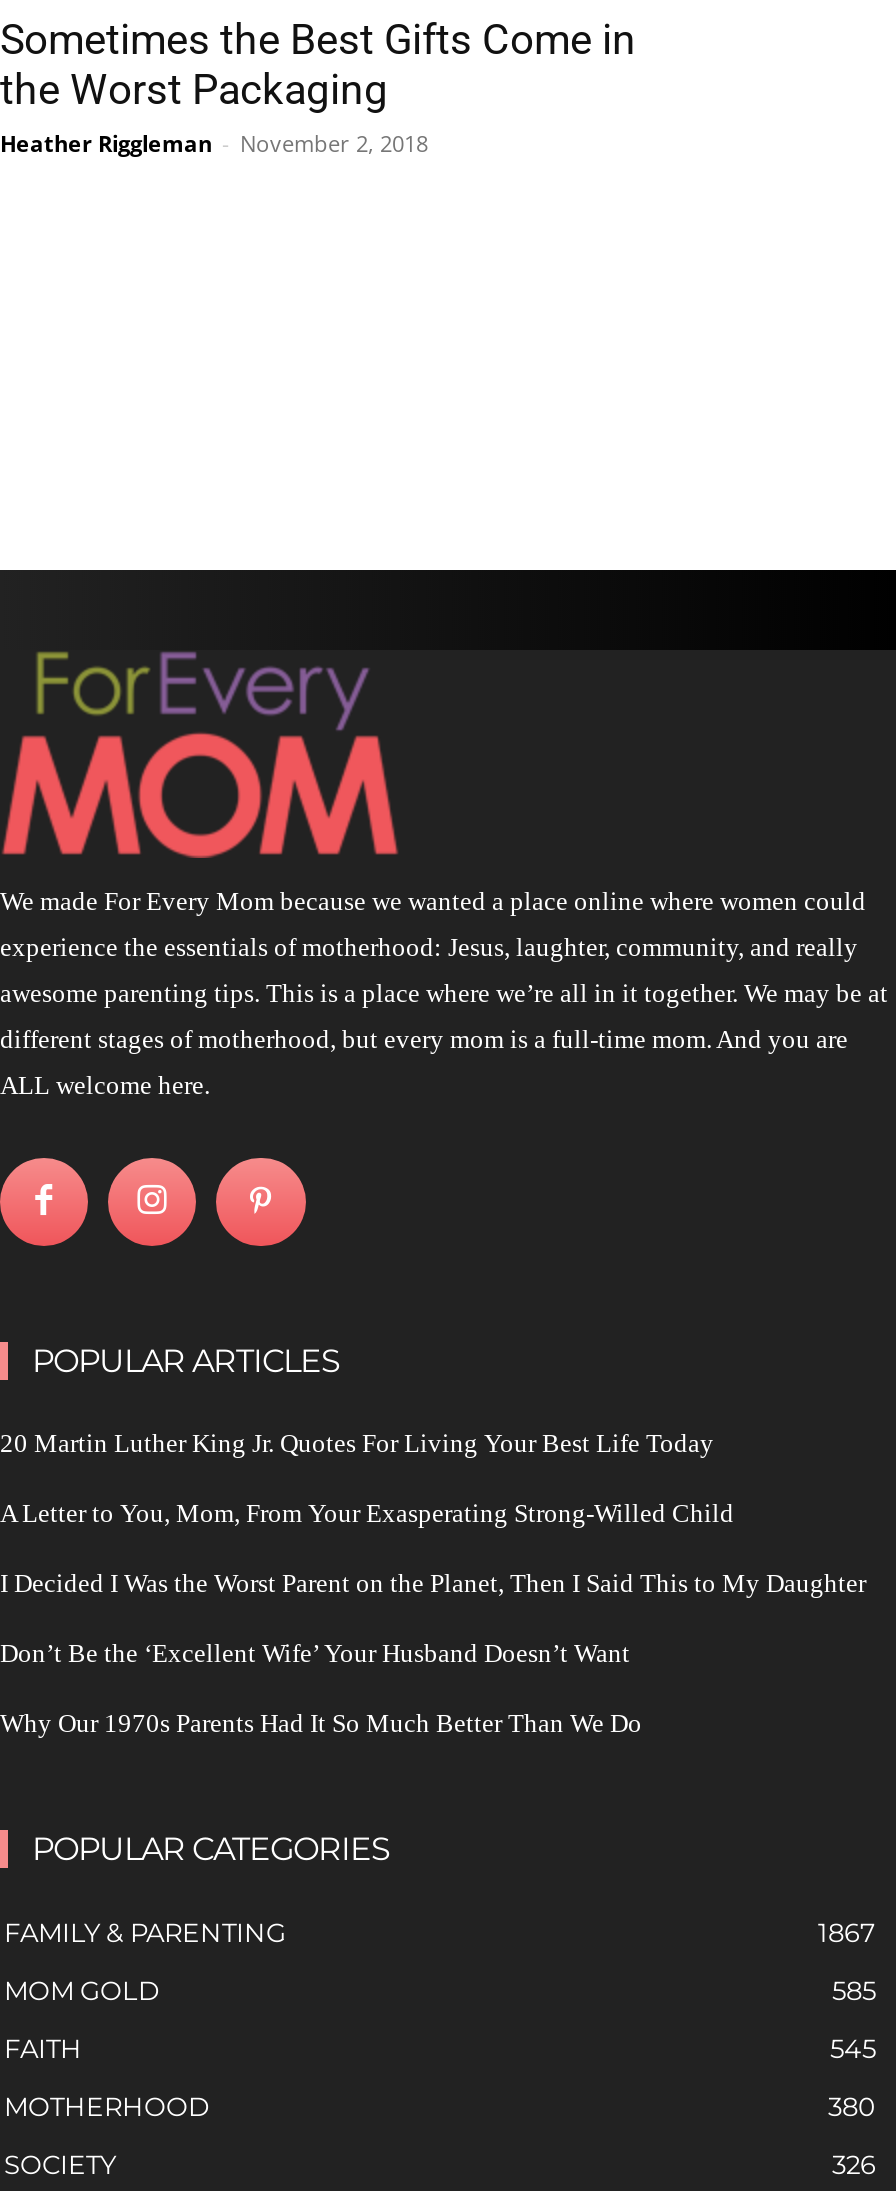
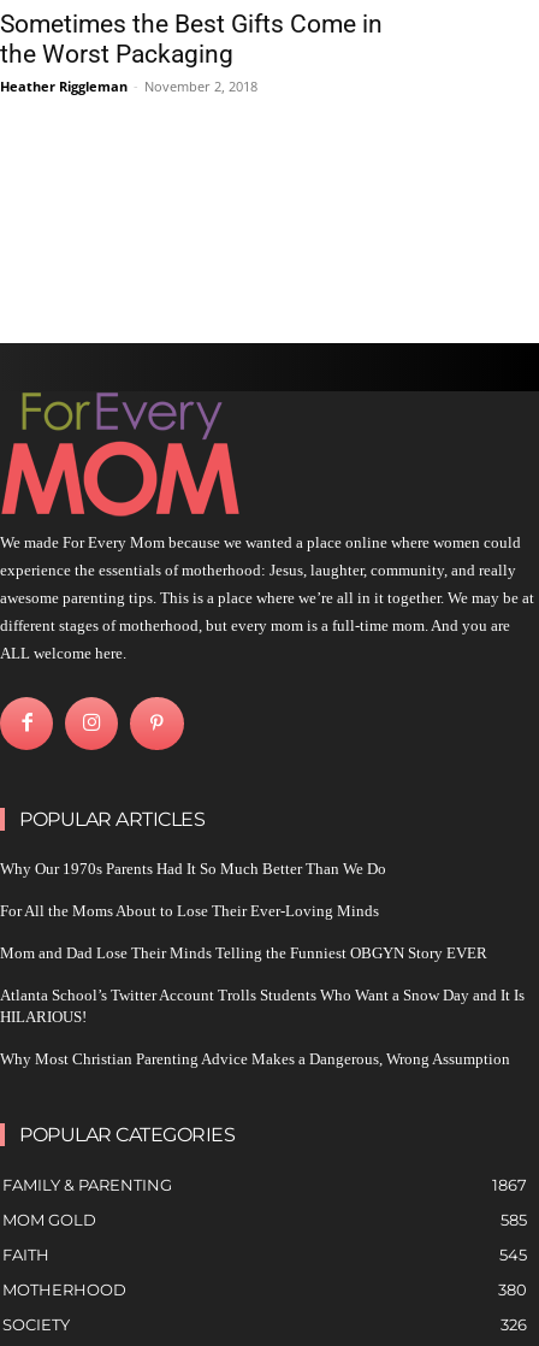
[0,1428,866,1668] 20 Martin Luther King Jr. Quotes For Living Your Best Life Today | A Letter to You, Mom, From Your Exasperating Strong-Willed Child | I Decided I Was the Worst Parent on the Planet, Then I Said This to My Daughter | Don’t Be the ‘Excellent Wife’ Your Husband Doesn’t Want -> none
moved [0,1708,642,1738] -> [0,859,386,878]: Why Our 1970s Parents Had It So Much Better Than We Do
none -> [0,902,525,1068] For All the Moms About to Lose Their Ever-Loving Minds | Mom and Dad Lose Their Minds Telling the Funniest OBGYN Story EVER | Atlanta School’s Twitter Account Trolls Students Who Want a Snow Day and It Is | HILARIOUS! | Why Most Christian Parenting Advice Makes a Dangerous, Wrong Assumption

